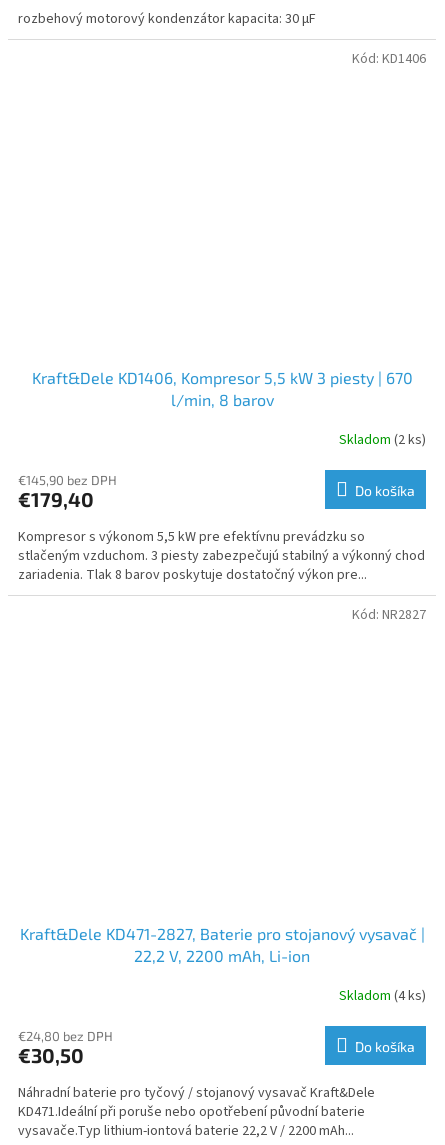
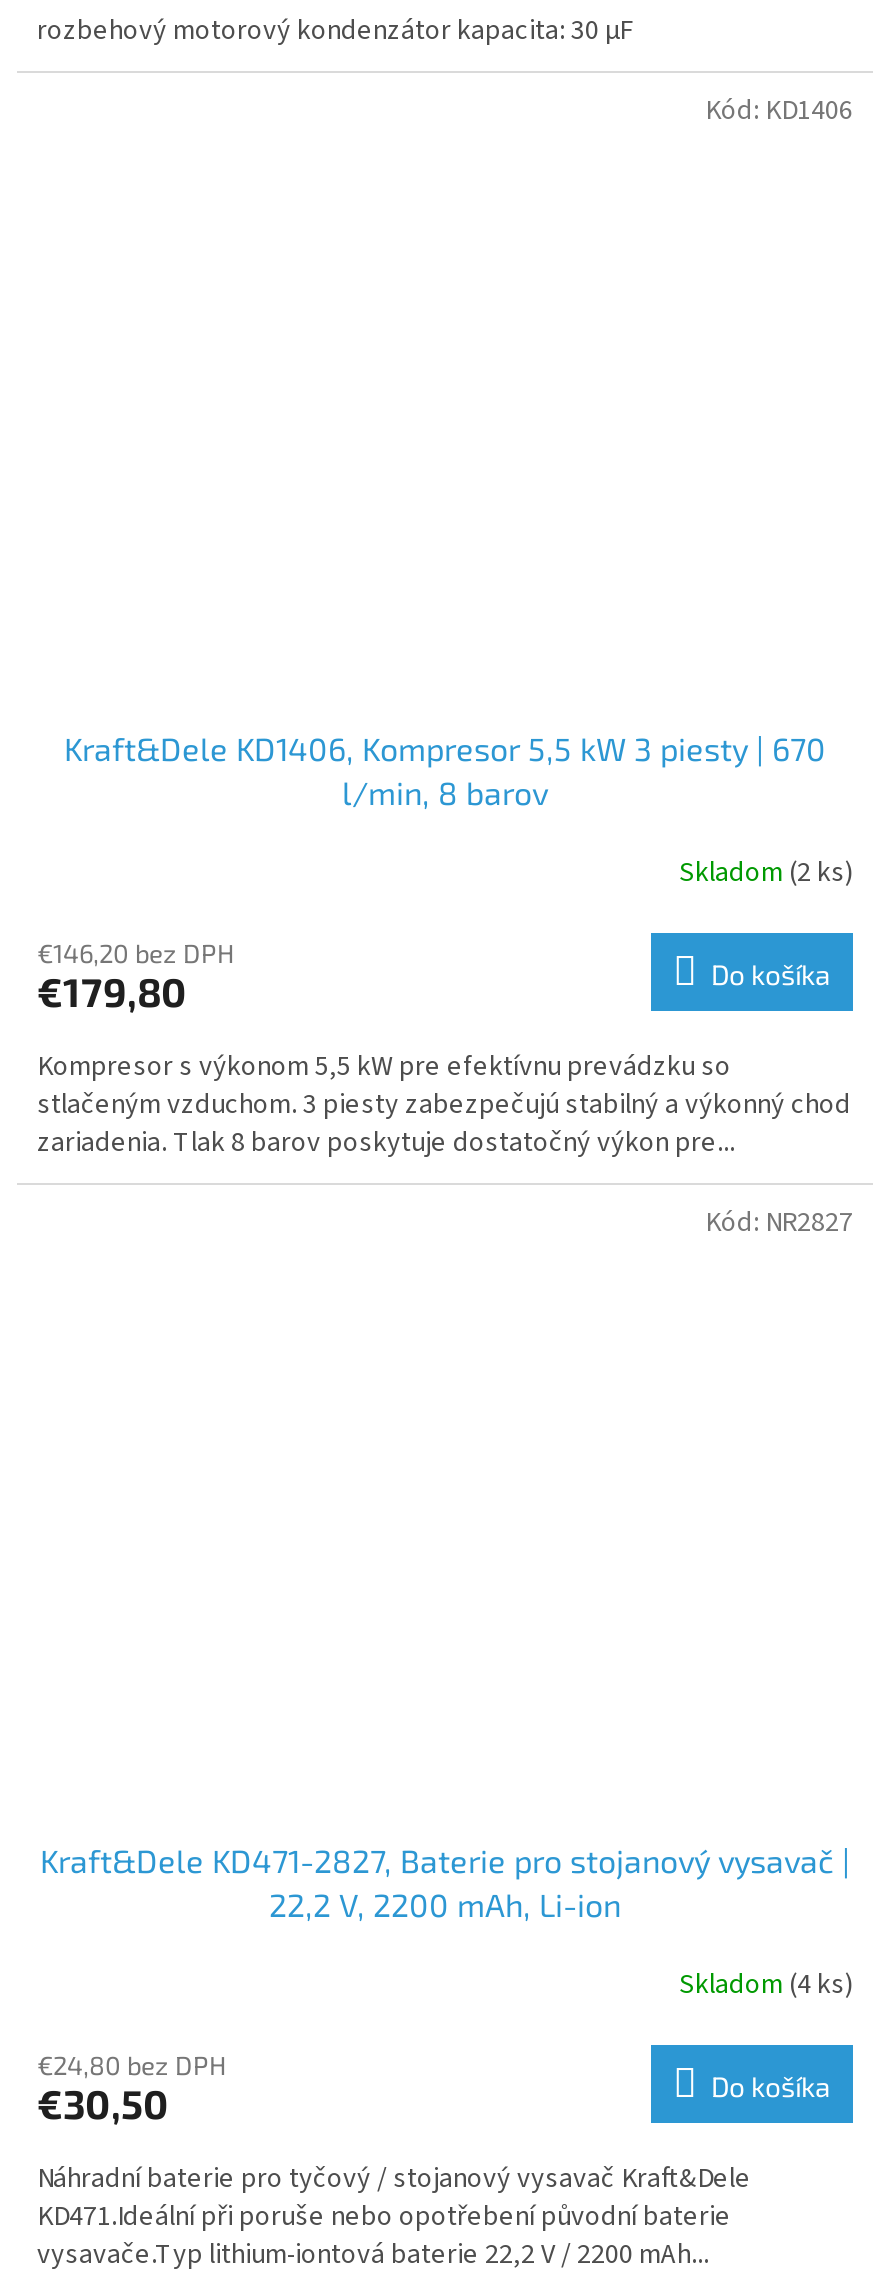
[18,472,117,488] €145,90 bez DPH -> [37,937,235,969] €146,20 bez DPH
[18,487,94,511] €179,40 -> [37,967,187,1015] €179,80

